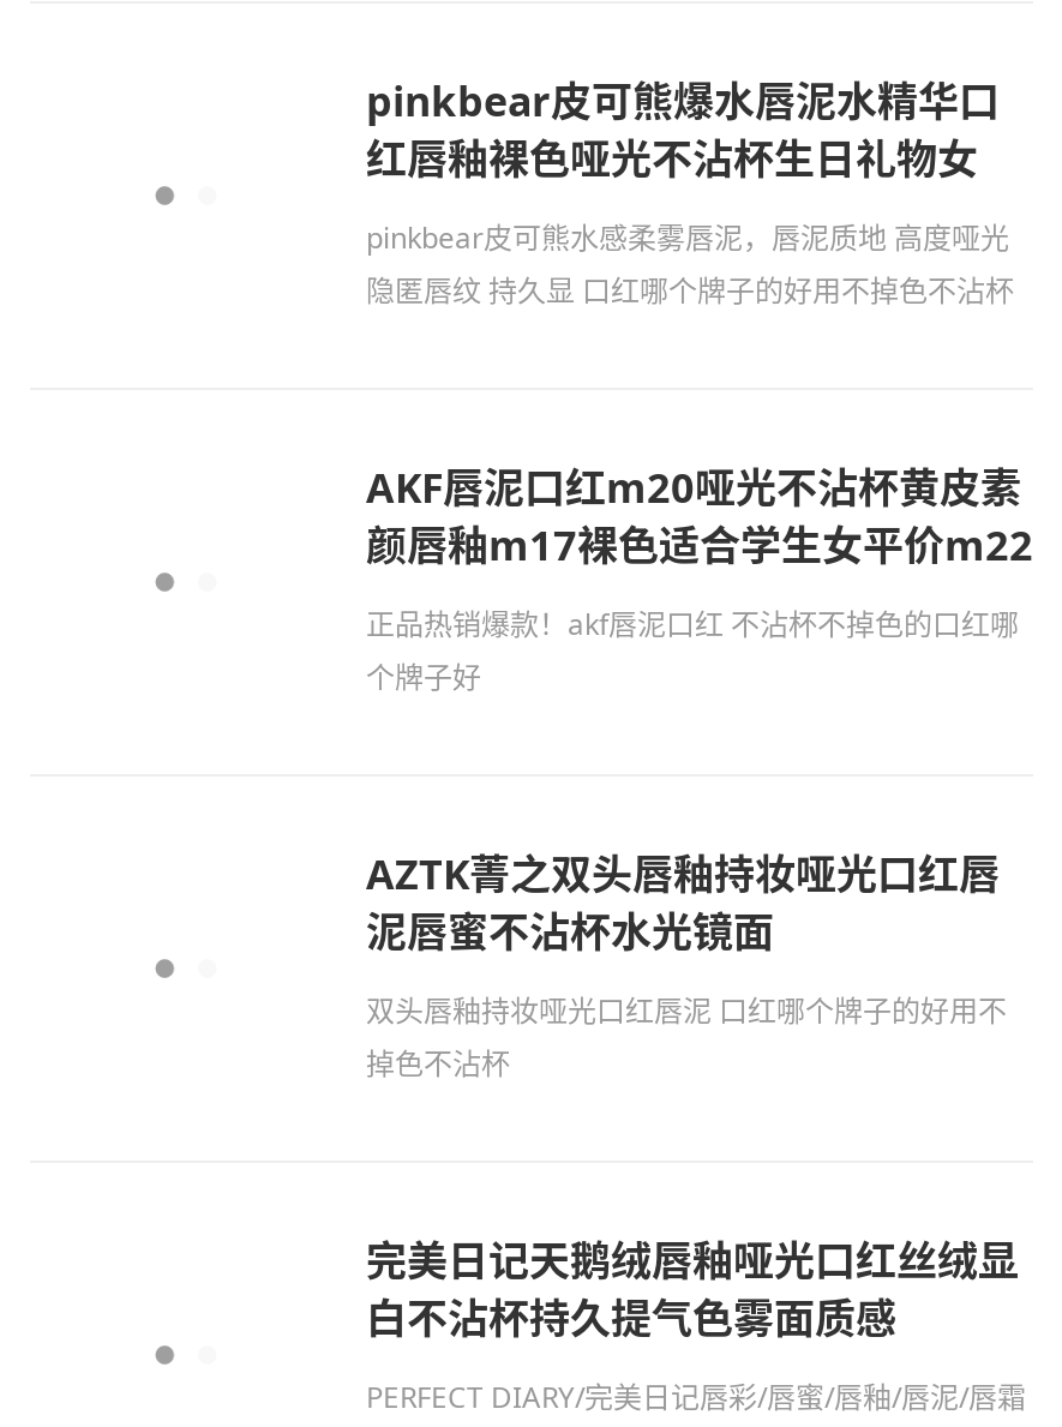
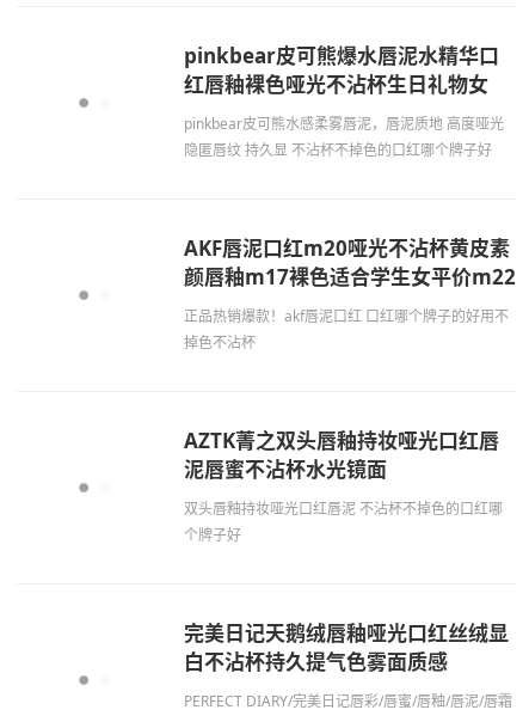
[366,271,1014,312] 隐匿唇纹 持久显 口红哪个牌子的好用不掉色不沾杯 -> [184,140,492,161] 隐匿唇纹 持久显 不沾杯不掉色的口红哪个牌子好
[366,605,1019,698] 正品热销爆款！akf唇泥口红 不沾杯不掉色的口红哪 | 个牌子好 -> [184,307,509,353] 正品热销爆款！akf唇泥口红 口红哪个牌子的好用不 | 掉色不沾杯
[366,991,1007,1085] 双头唇釉持妆哑光口红唇泥 口红哪个牌子的好用不 | 掉色不沾杯 -> [184,499,503,546] 双头唇釉持妆哑光口红唇泥 不沾杯不掉色的口红哪 | 个牌子好

